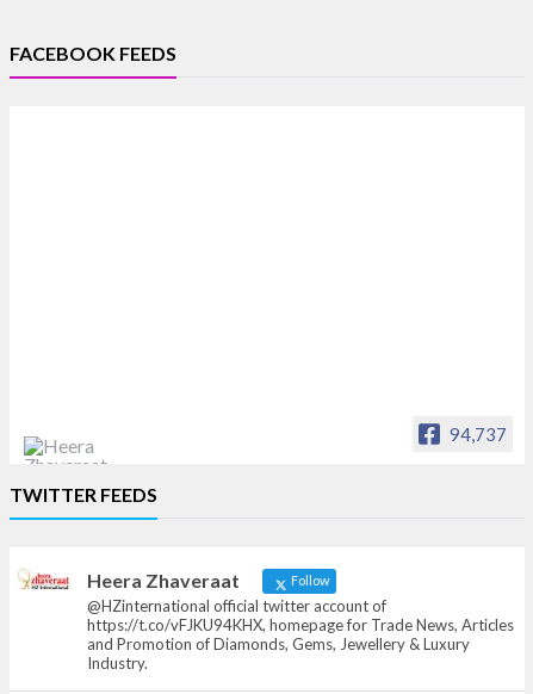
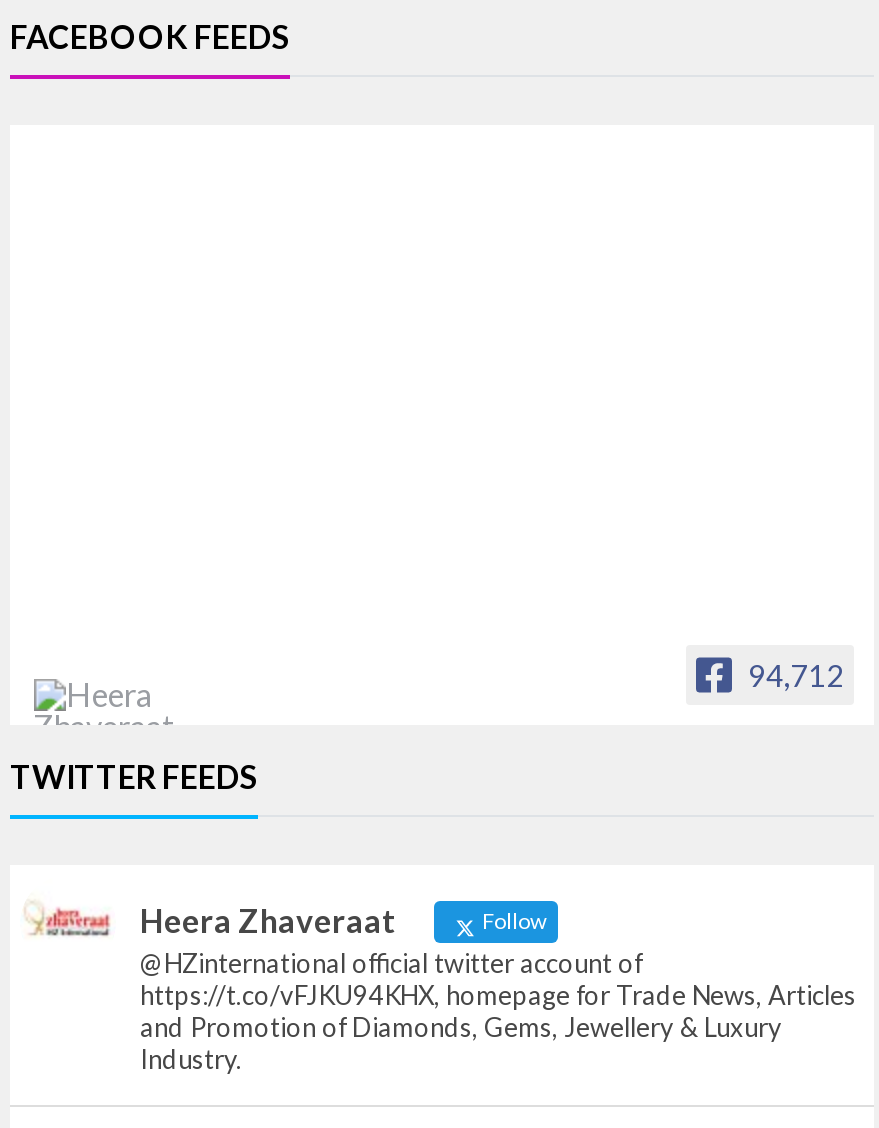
[450,423,507,444] 94,737 -> [748,656,844,692] 94,712

